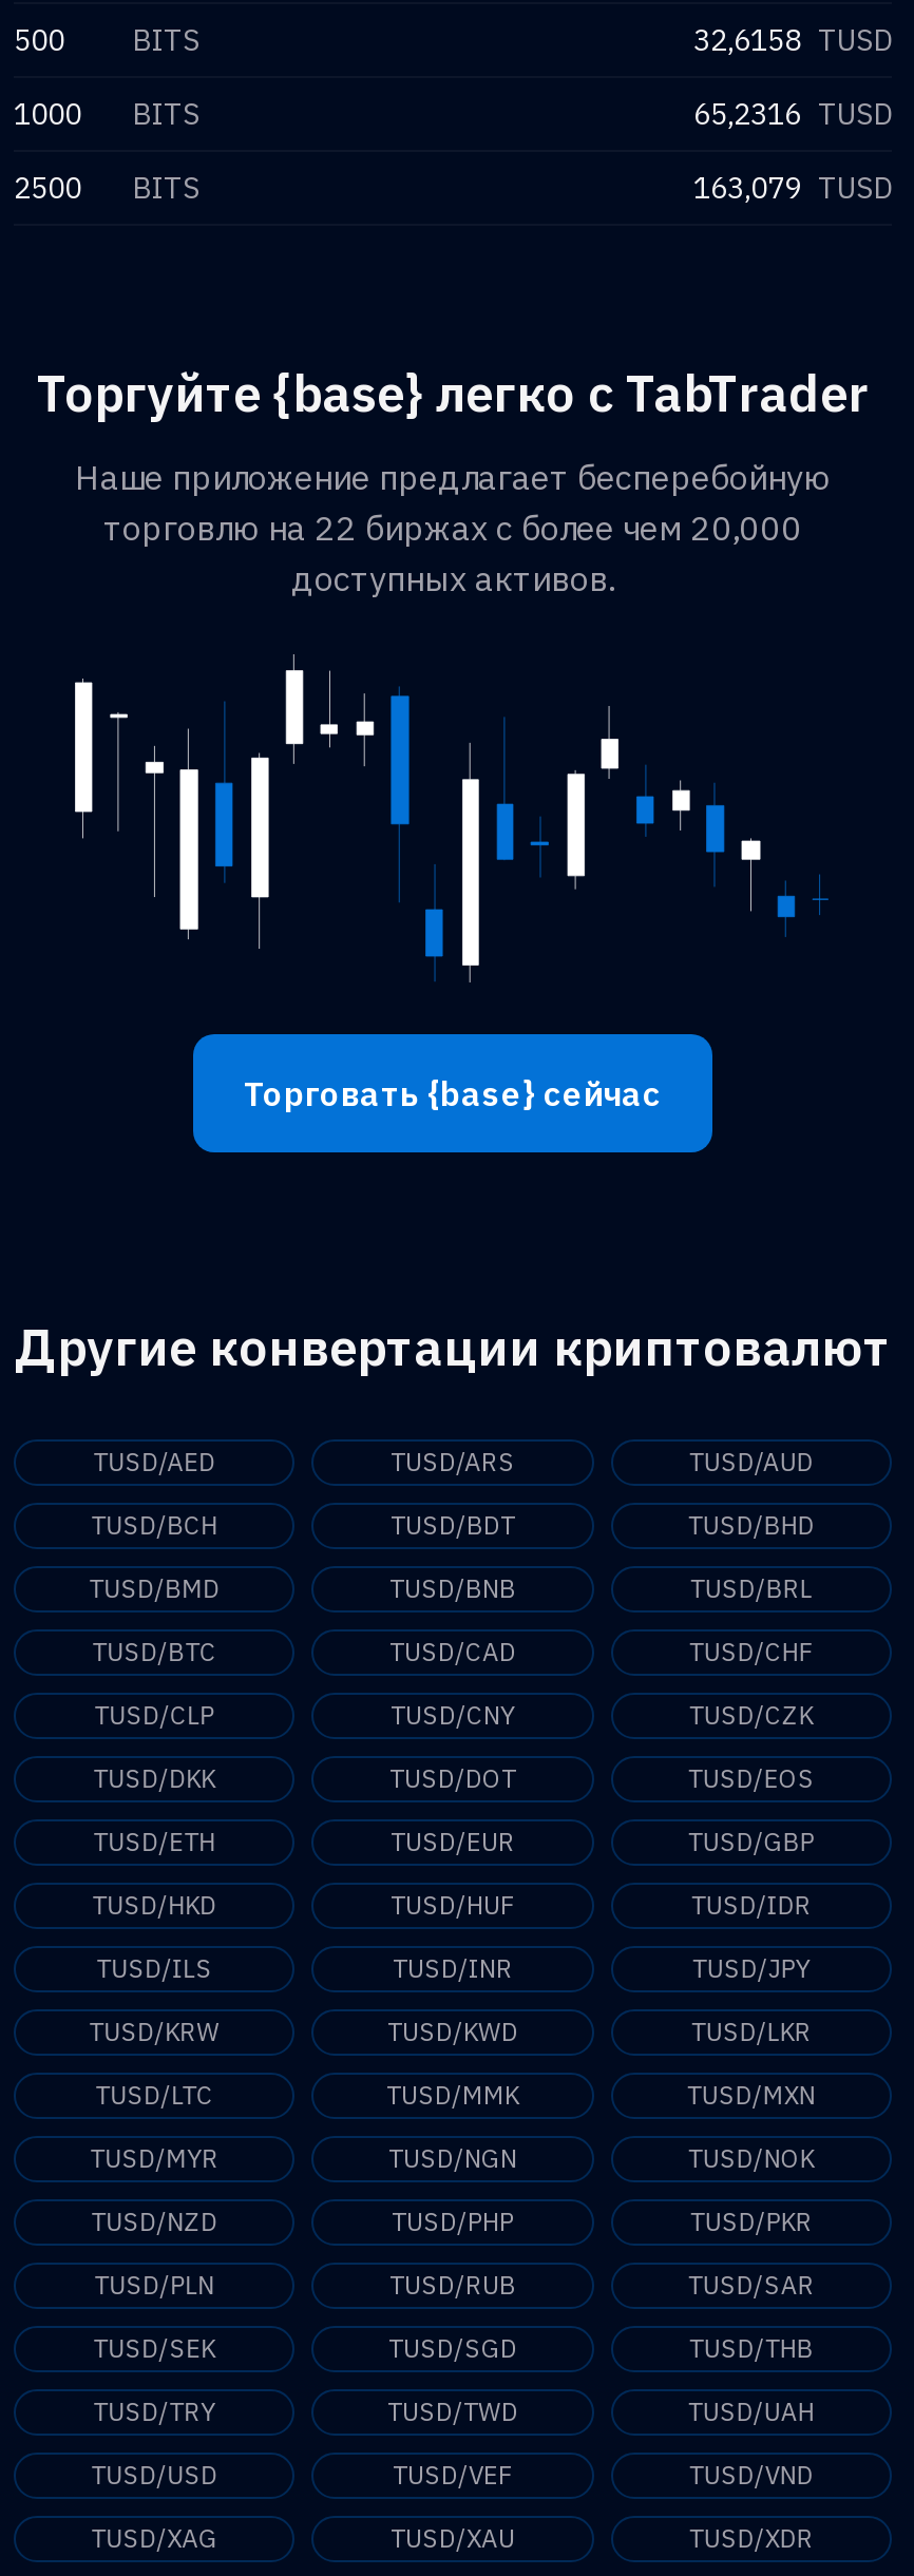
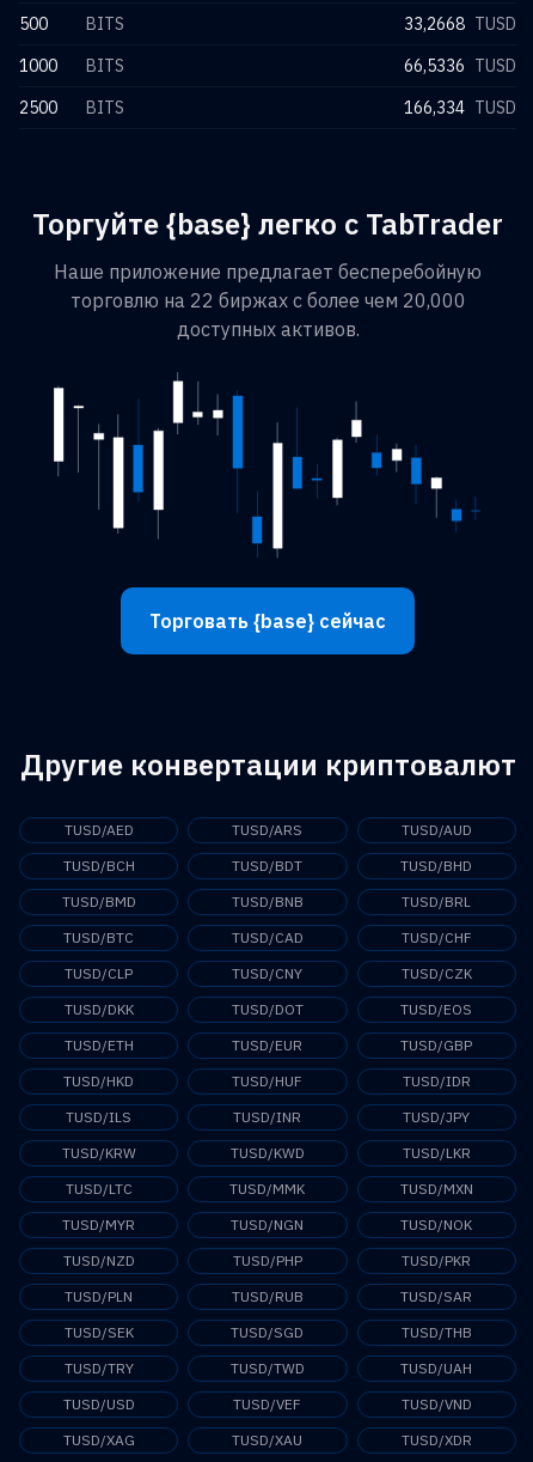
[693,21,892,59] 32,6158 TUSD -> [404,13,516,35] 33,2668 TUSD
[693,95,892,133] 65,2316 TUSD -> [404,55,516,77] 66,5336 TUSD
[693,169,892,207] 163,079 TUSD -> [404,97,516,119] 166,334 TUSD

